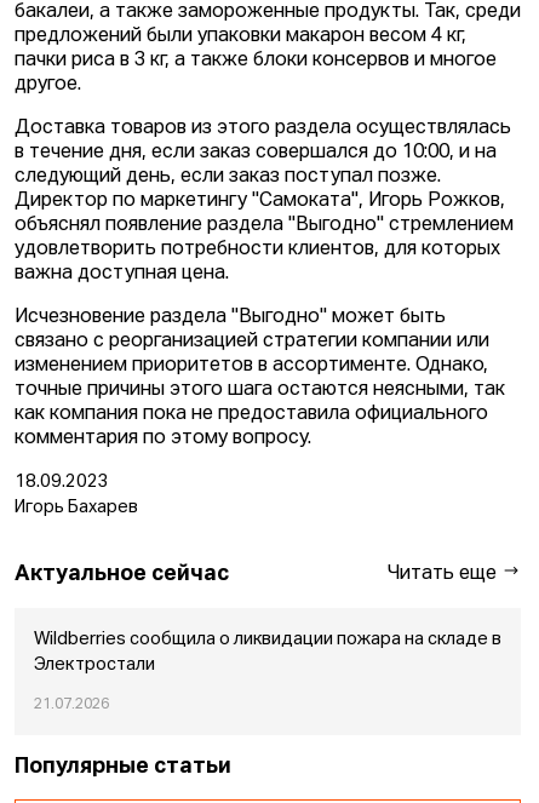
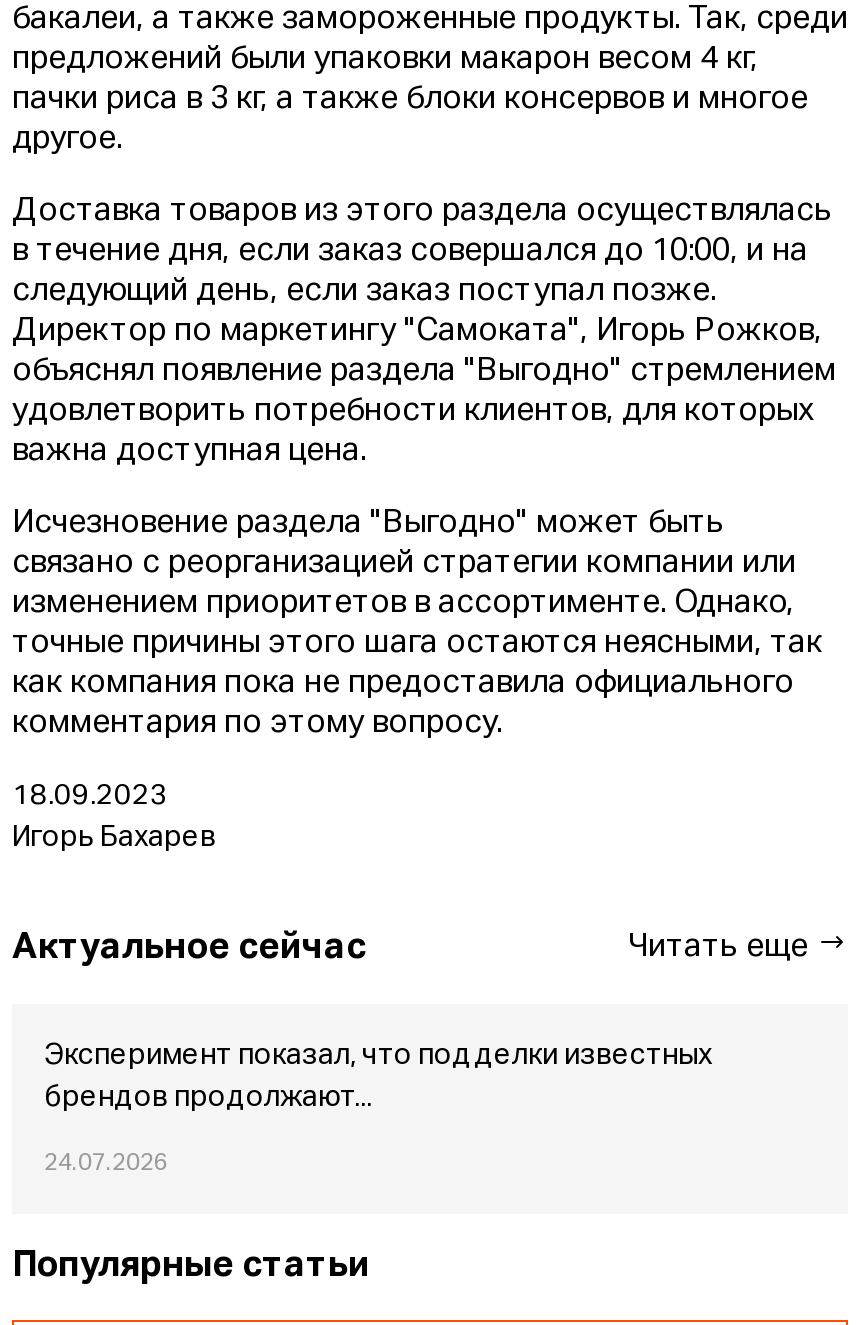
[34,631,501,648] Wildberries сообщила о ликвидации пожара на складе в -> [44,1042,712,1070] Эксперимент показал, что подделки известных
[34,656,155,673] Электростали -> [44,1084,372,1112] брендов продолжают...
[34,698,109,712] 21.07.2026 -> [44,1152,168,1176] 24.07.2026

